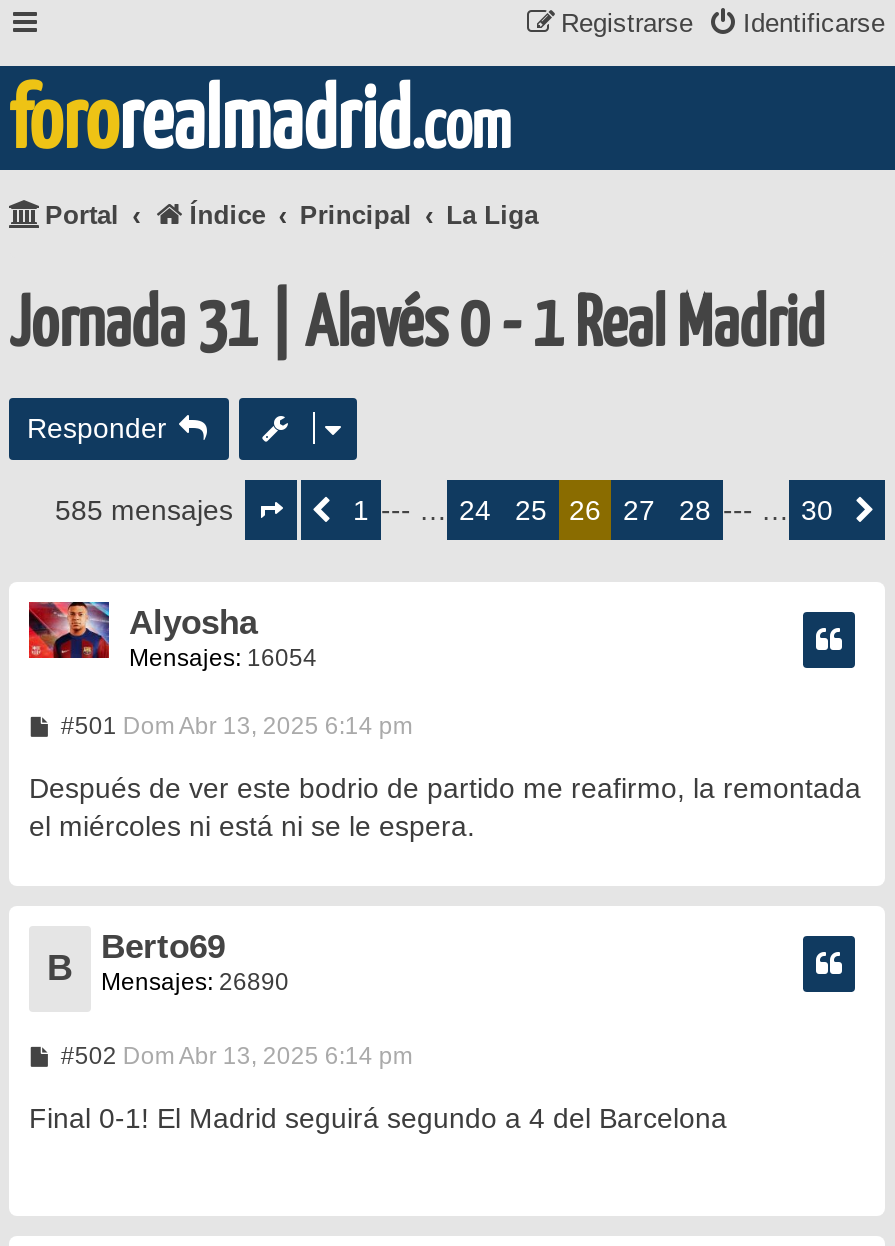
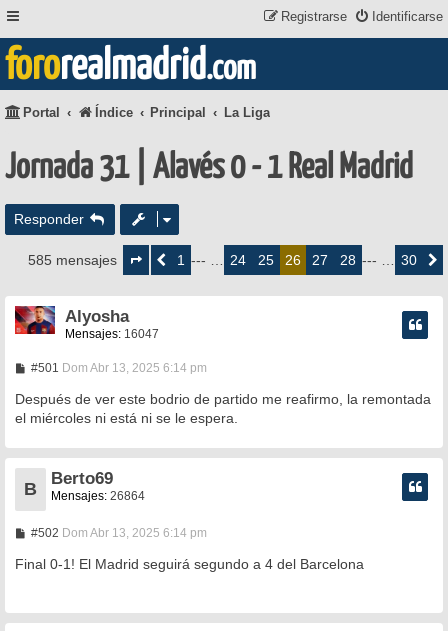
[129,644,317,672] Mensajes: 16054 -> [65,327,159,341] Mensajes: 16047
[47,948,289,996] B Mensajes: 26890 -> [24,479,145,503] B Mensajes: 26864

